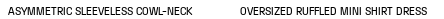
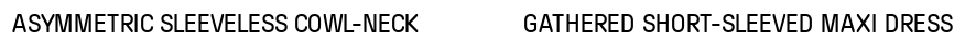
[240,5,427,17] OVERSIZED RUFFLED MINI SHIRT DRESS -> [523,11,953,37] GATHERED SHORT-SLEEVED MAXI DRESS

